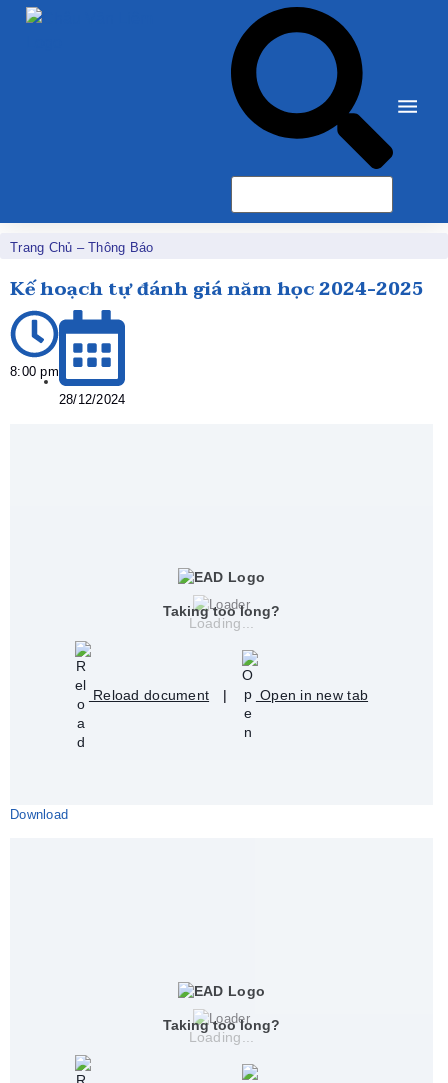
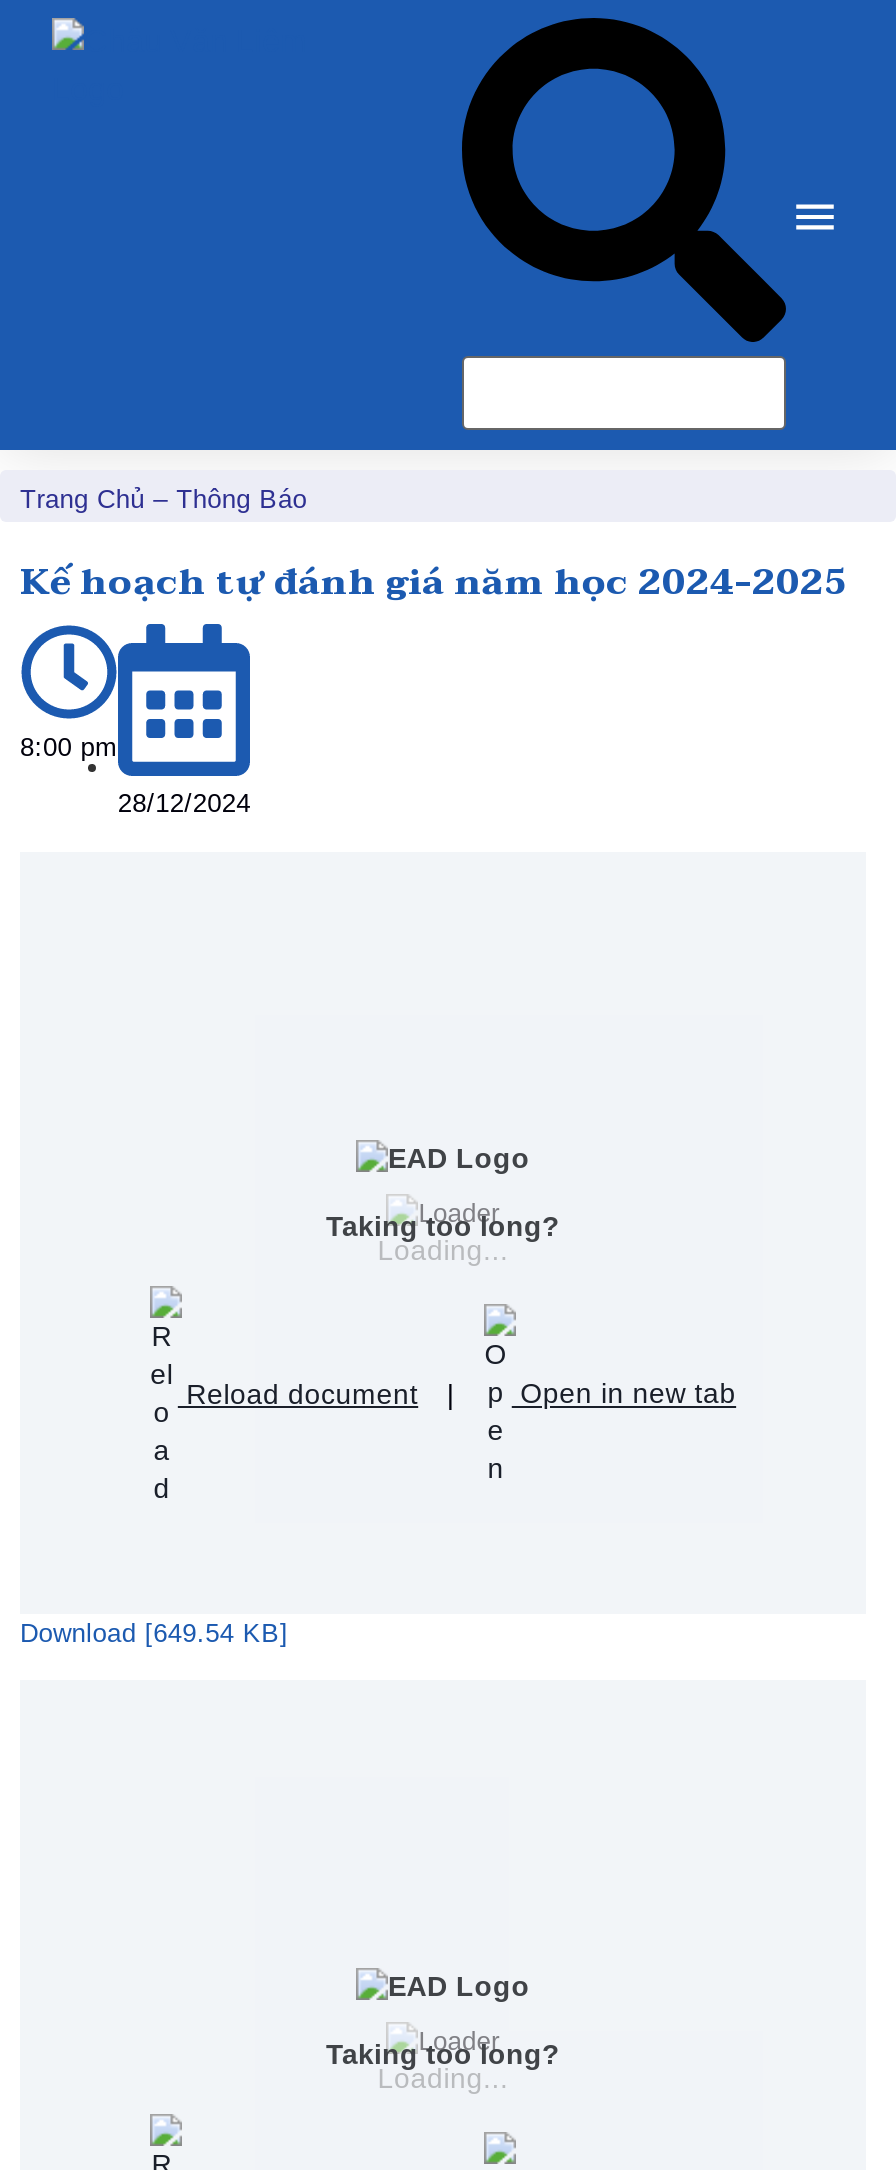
[10,807,68,822] Download -> [20,1617,288,1647] Download [649.54 KB]

